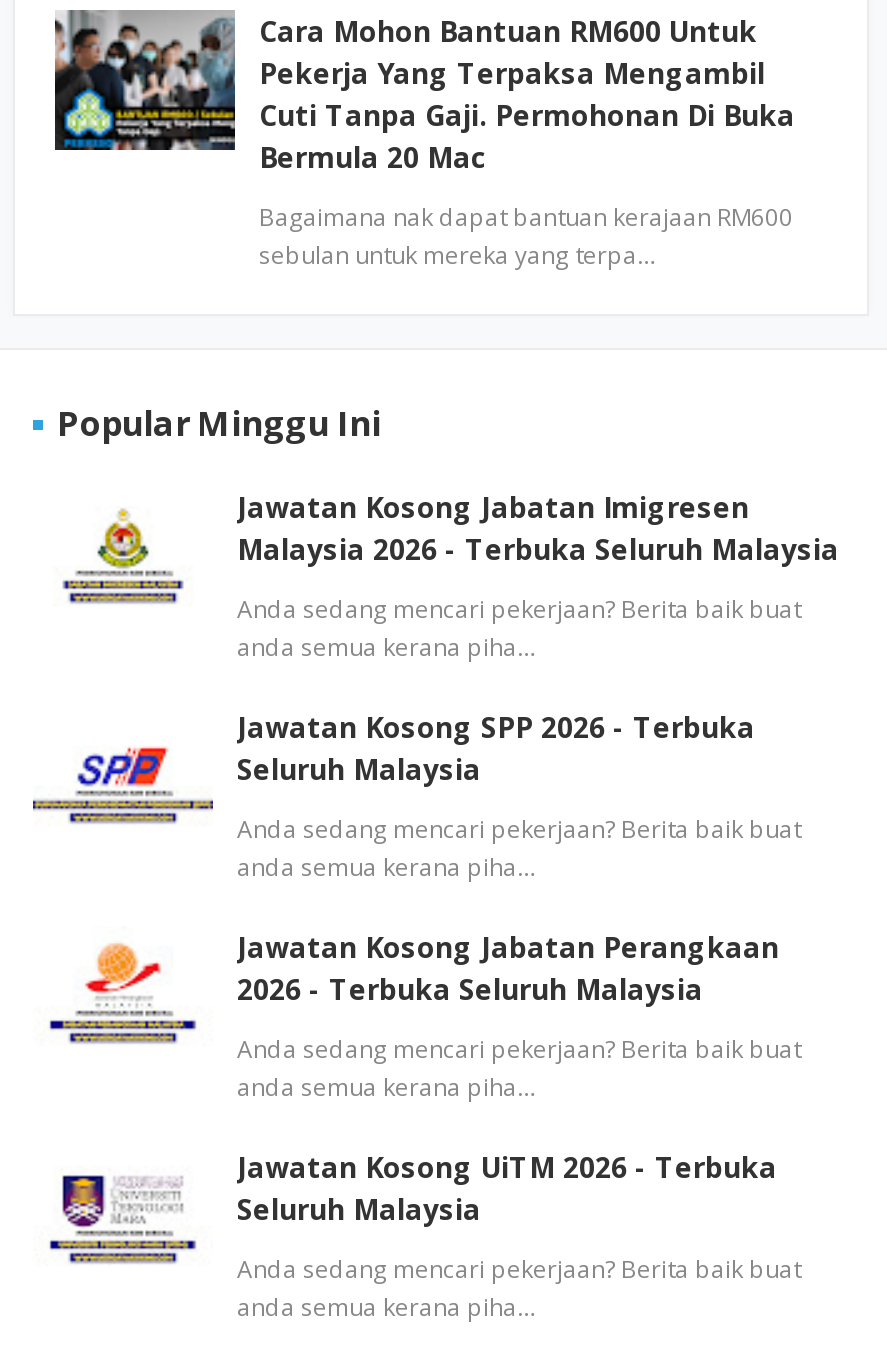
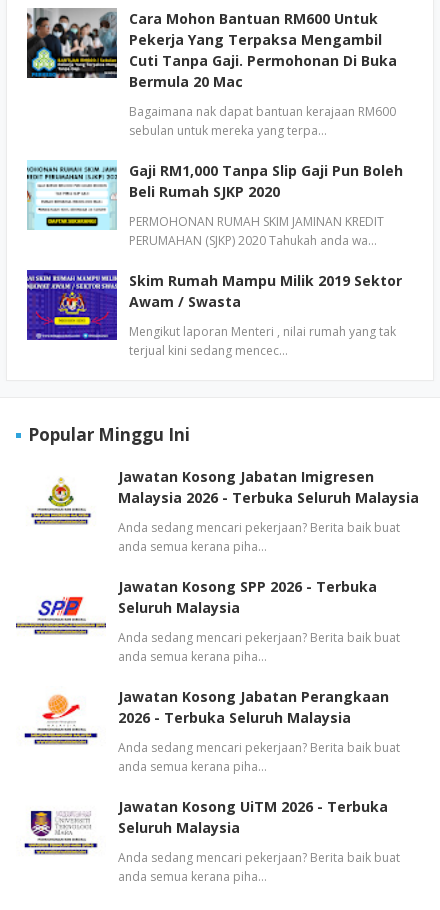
none -> [26,160,403,359] [image] | Gaji RM1,000 Tanpa Slip Gaji Pun Boleh | Beli Rumah SJKP 2020 | PERMOHONAN RUMAH SKIM JAMINAN KREDIT | PERUMAHAN (SJKP) 2020 Tahukah anda wa… | Skim Rumah Mampu Milik 2019 Sektor | Awam / Swasta | Mengikut laporan Menteri , nilai rumah yang tak | terjual kini sedang mencec…
none -> [26,258,115,341] [image]

